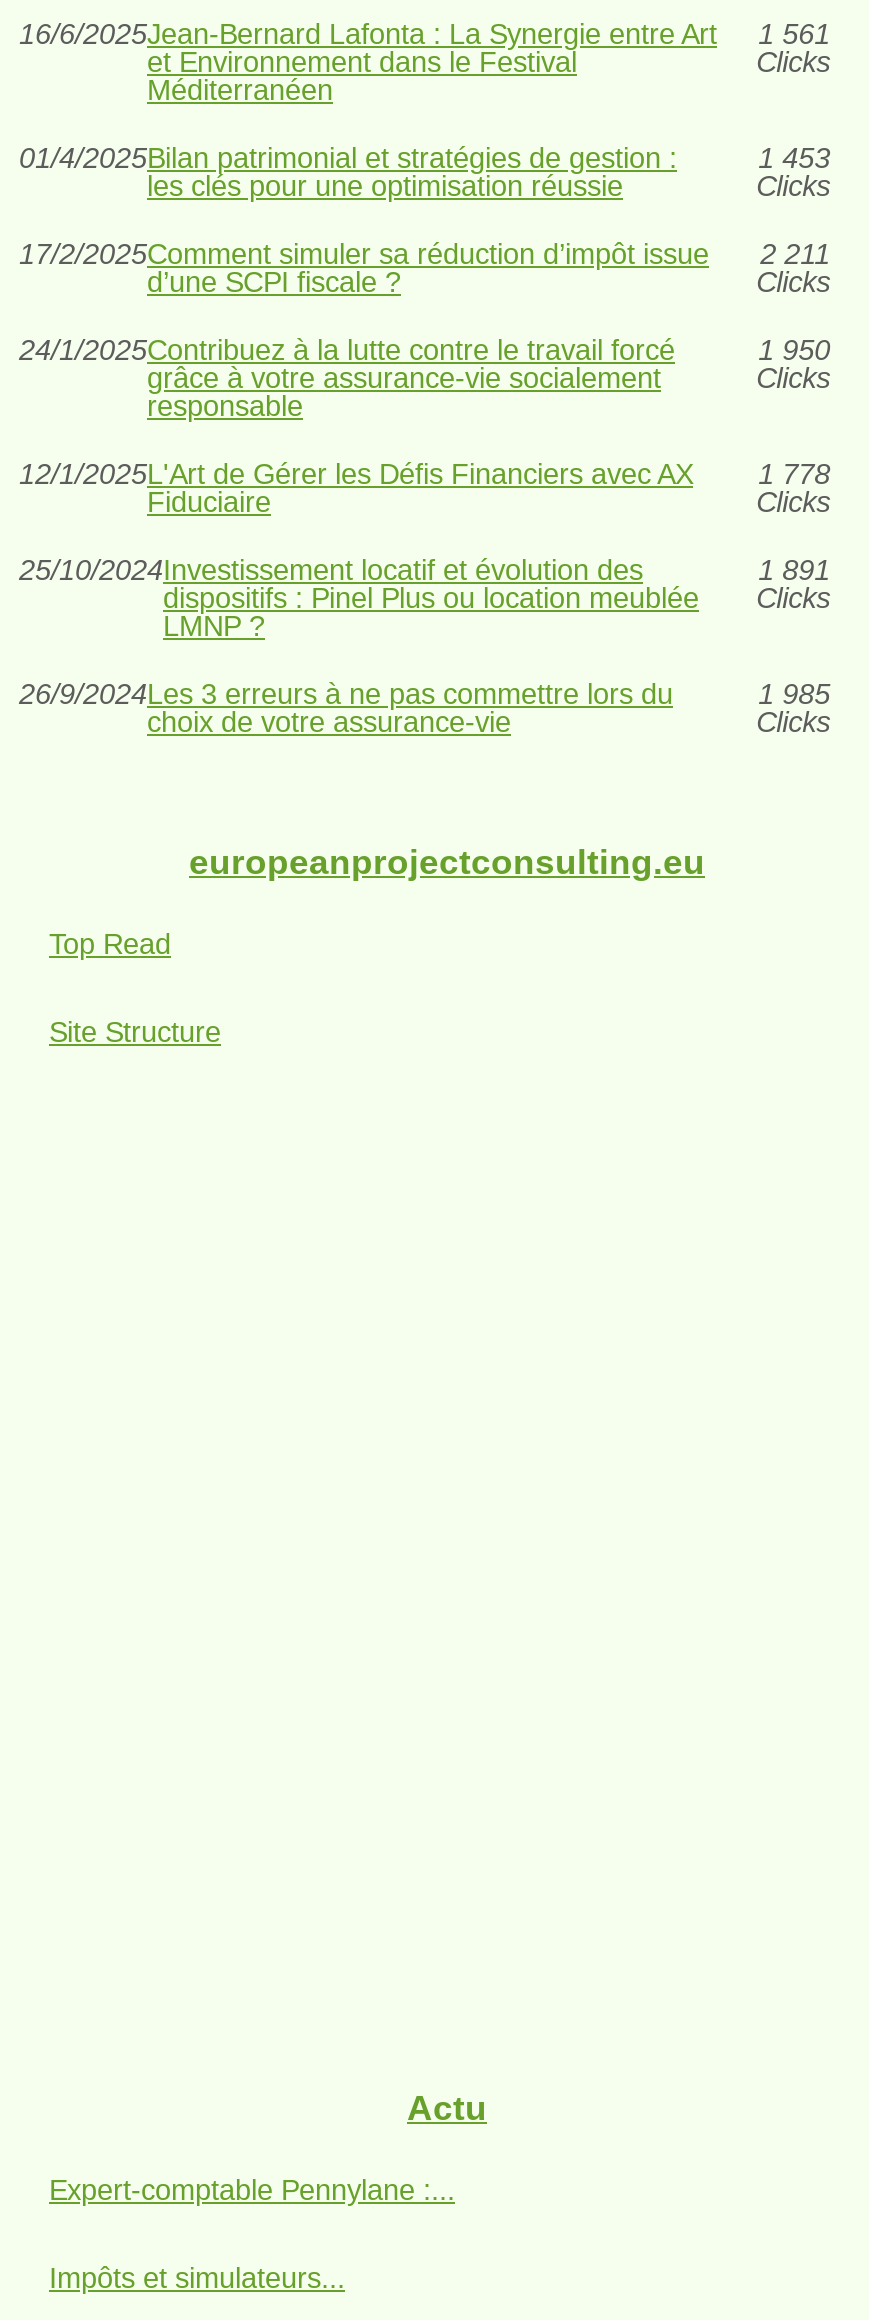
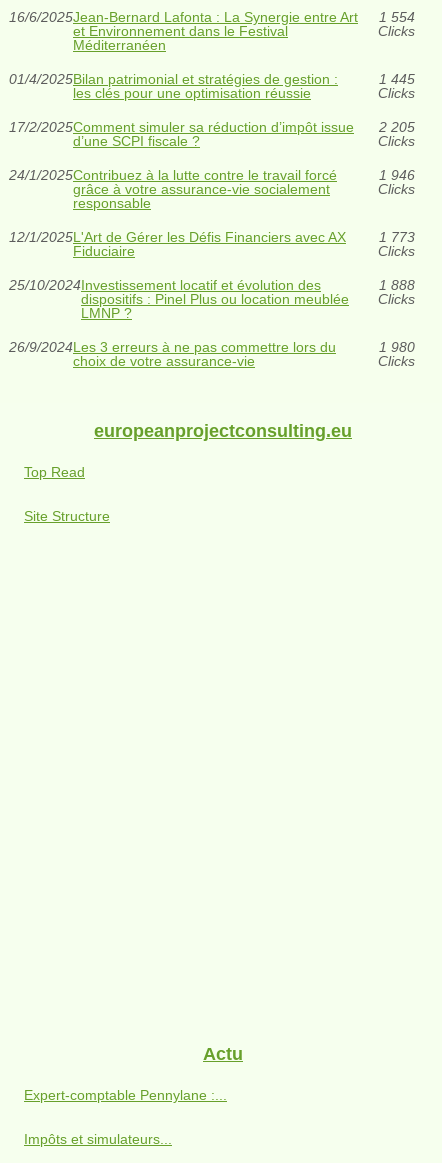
[19,18,830,50] 16/6/2025Jean-Bernard Lafonta : La Synergie entre Art 1 561 -> [9,9,415,25] 16/6/2025Jean-Bernard Lafonta : La Synergie entre Art 1 554
[758,142,830,174] 1 453 -> [379,71,415,87] 1 445
[19,238,830,270] 17/2/2025Comment simuler sa réduction d’impôt issue 2 211 -> [9,119,415,135] 17/2/2025Comment simuler sa réduction d’impôt issue 2 205
[758,334,830,366] 1 950 -> [379,167,415,183] 1 946
[758,458,830,490] 1 778 -> [379,229,415,245] 1 773
[758,554,830,586] 1 891 -> [379,277,415,293] 1 888
[758,678,830,710] 1 985 -> [379,339,415,355] 1 980

